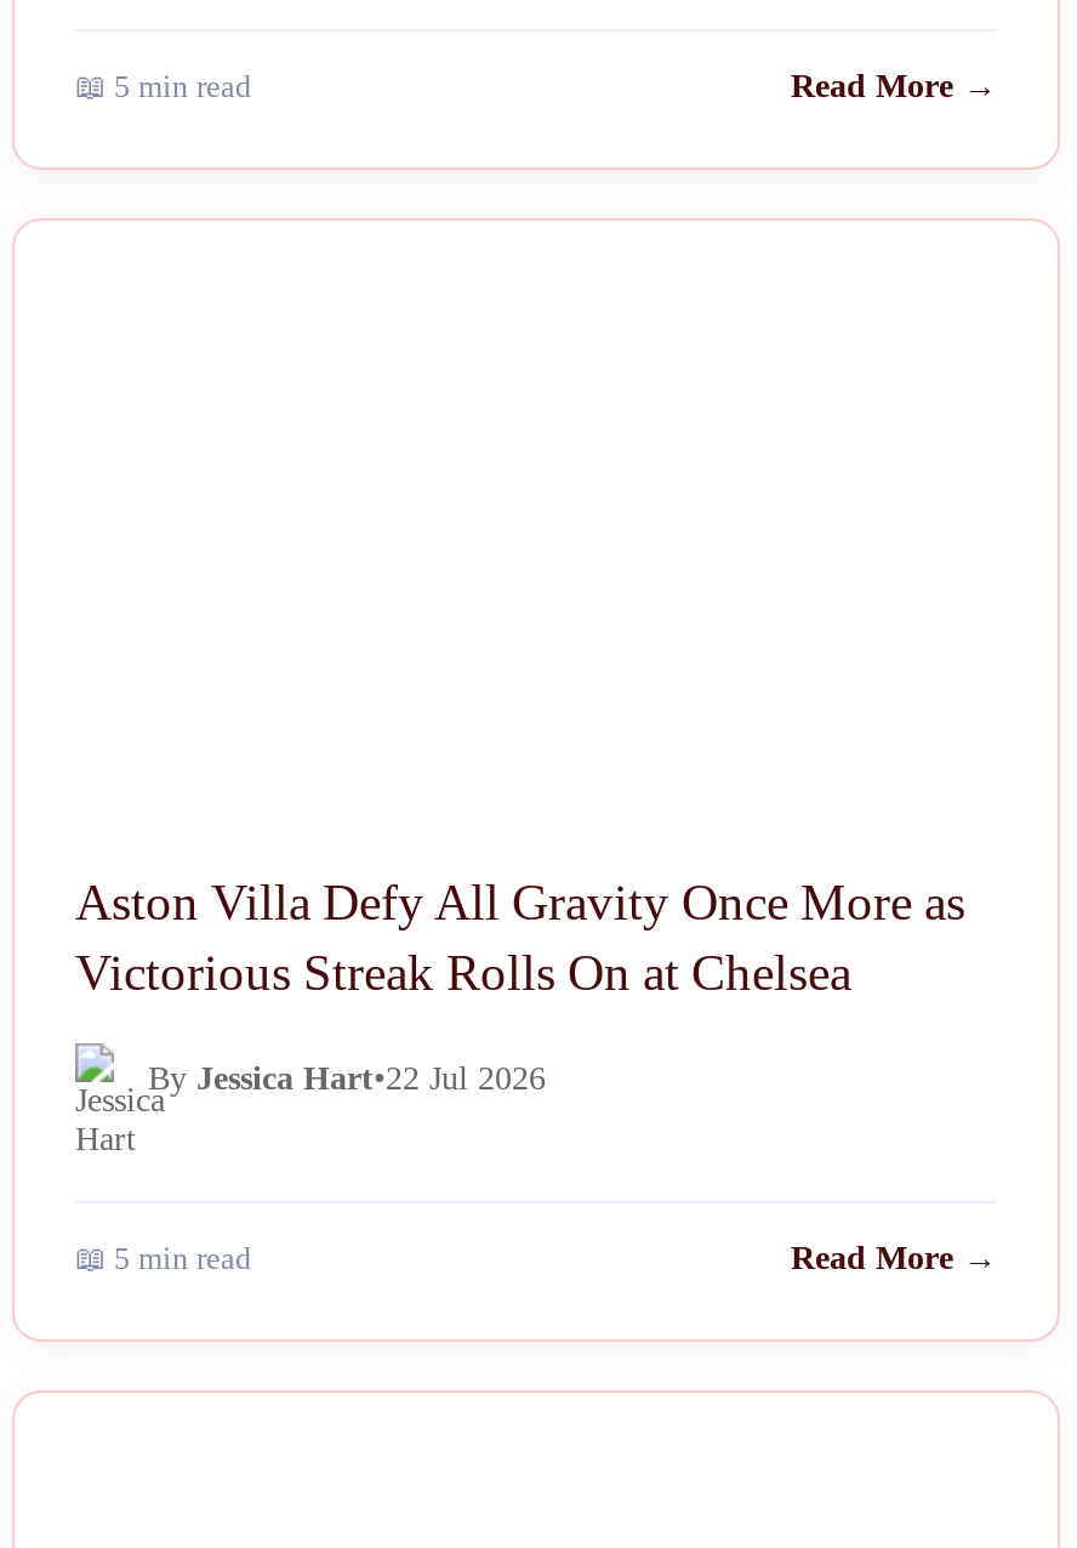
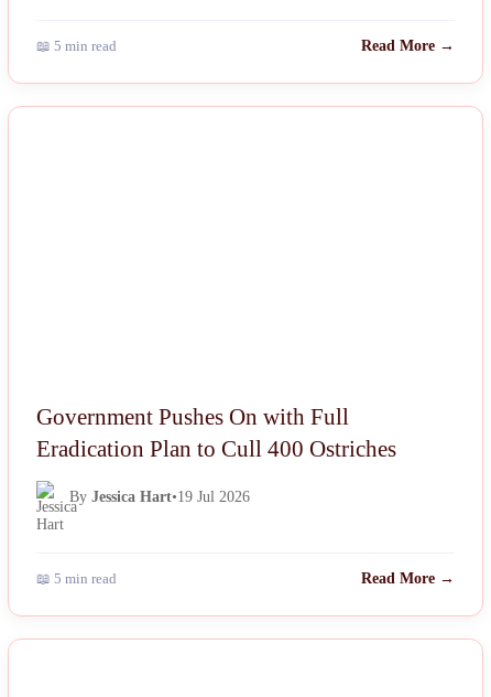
[75,873,965,999] Aston Villa Defy All Gravity Once More as | Victorious Streak Rolls On at Chelsea -> [36,403,396,461] Government Pushes On with Full | Eradication Plan to Cull 400 Ostriches
[148,1060,546,1096] By Jessica Hart•22 Jul 2026 -> [69,488,250,505] By Jessica Hart•19 Jul 2026

